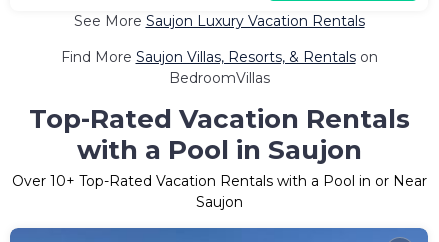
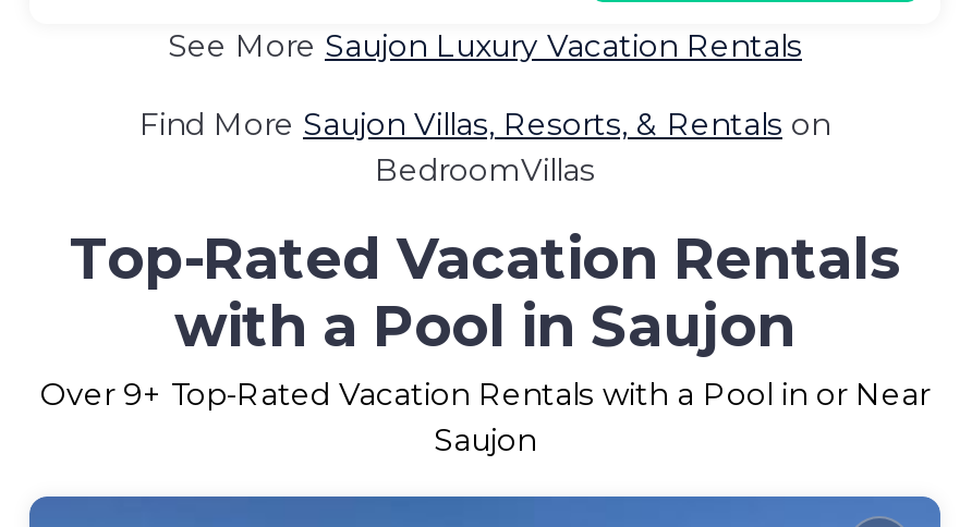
[11,172,426,190] Over 10+ Top-Rated Vacation Rentals with a Pool in or Near -> [40,374,930,413] Over 9+ Top-Rated Vacation Rentals with a Pool in or Near

